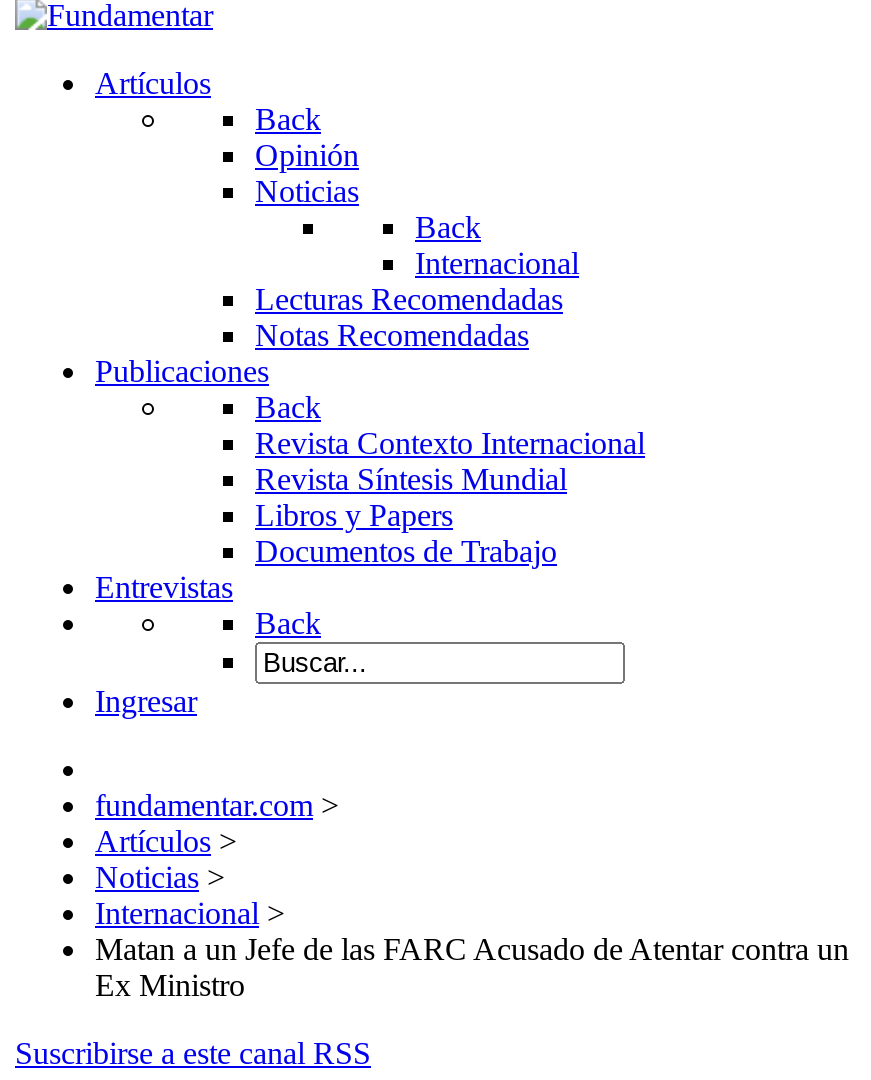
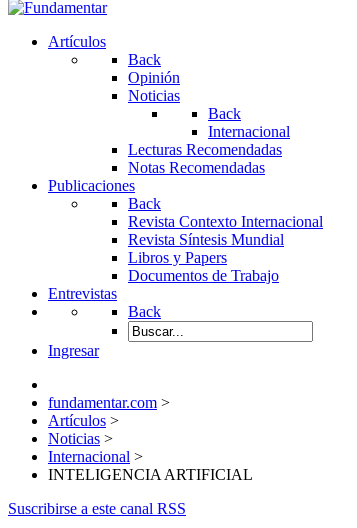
[95,932,849,1002] Matan a un Jefe de las FARC Acusado de Atentar contra un | Ex Ministro -> [48,466,253,483] INTELIGENCIA ARTIFICIAL

